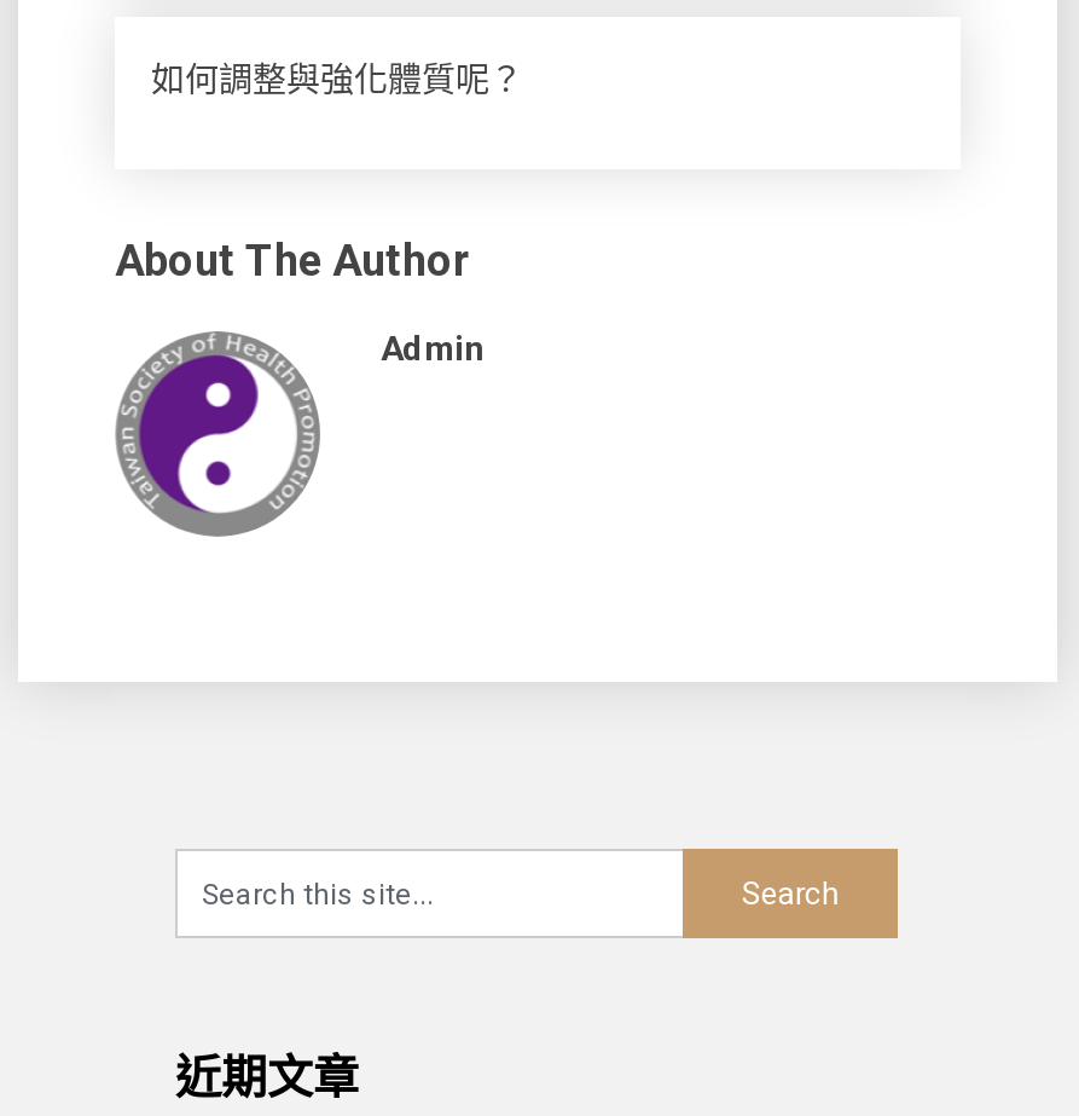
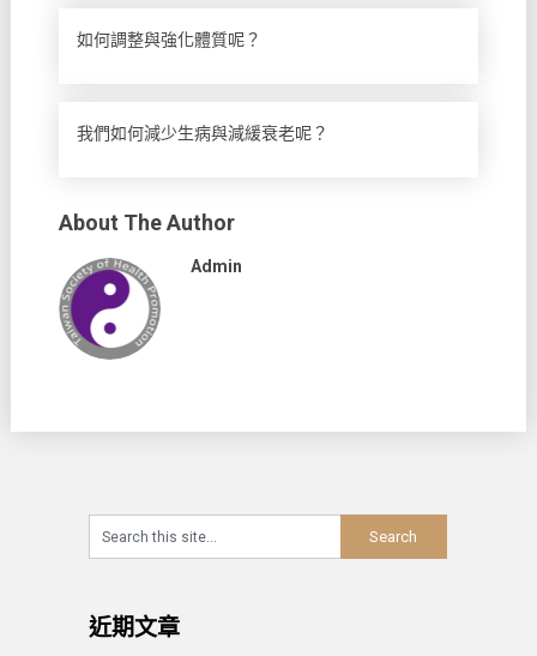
none -> [77,124,328,143] 我們如何減少生病與減緩衰老呢？

